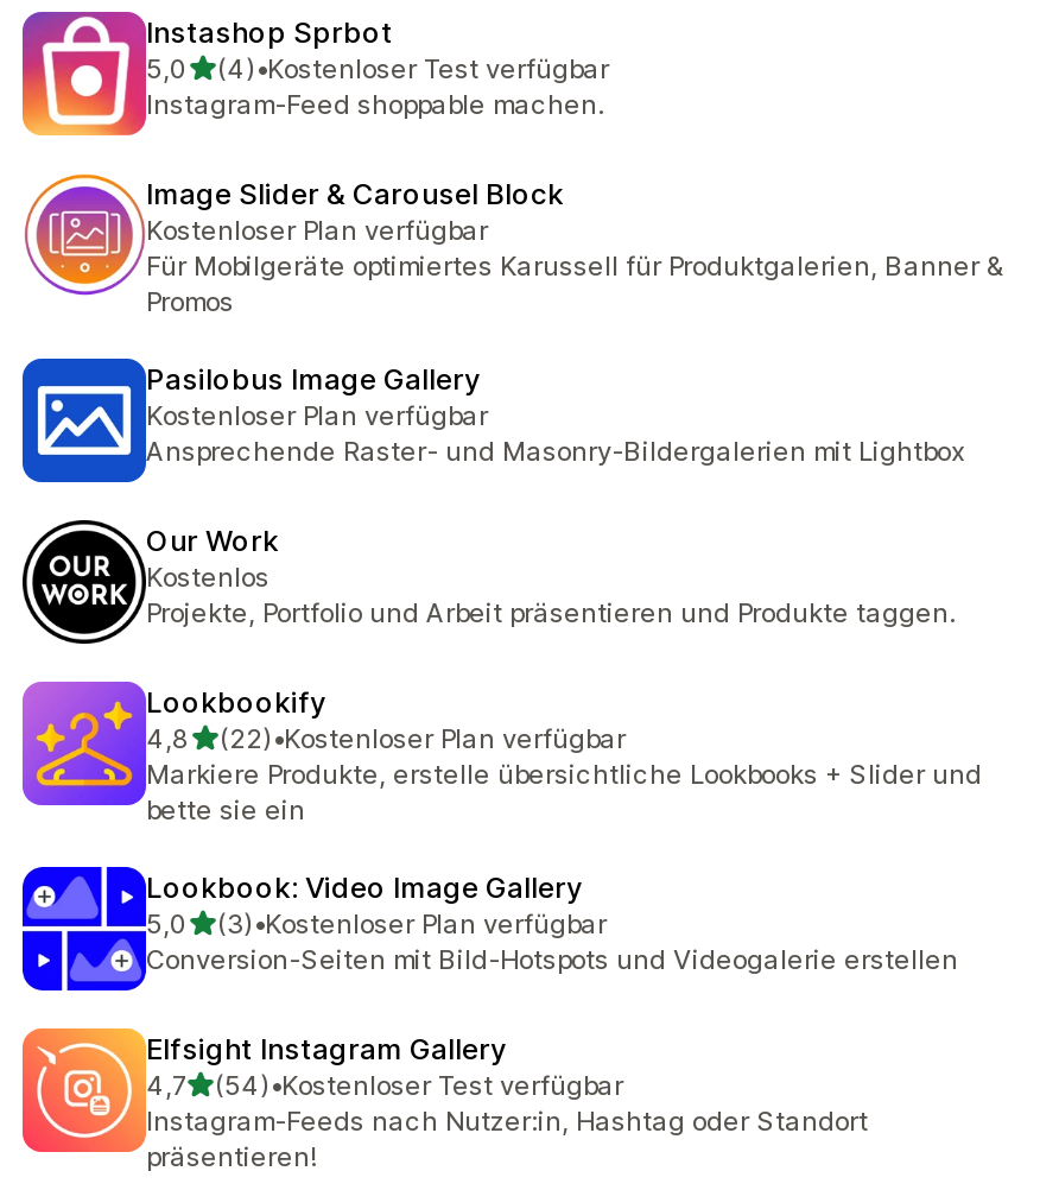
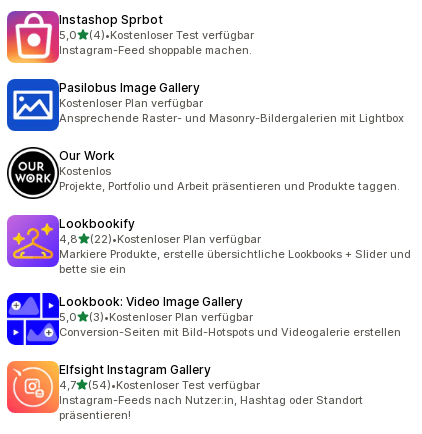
[23,171,1006,318] [image] | Image Slider & Carousel Block | Kostenloser Plan verfügbar | Für Mobilgeräte optimiertes Karussell für Produktgalerien, Banner & | Promos -> none

